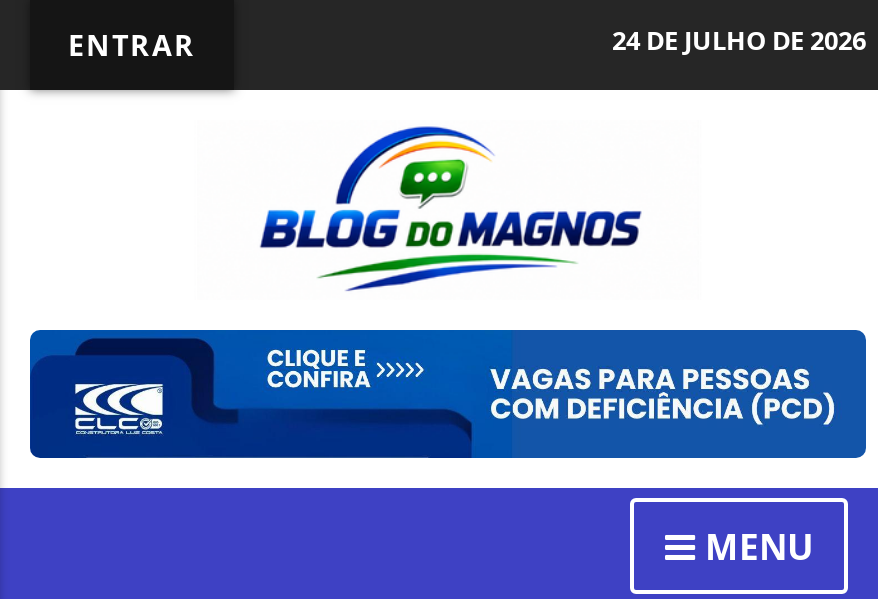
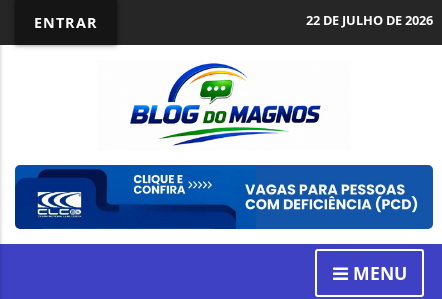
[612,22,866,58] 24 DE JULHO DE 2026 -> [306,11,433,29] 22 DE JULHO DE 2026

